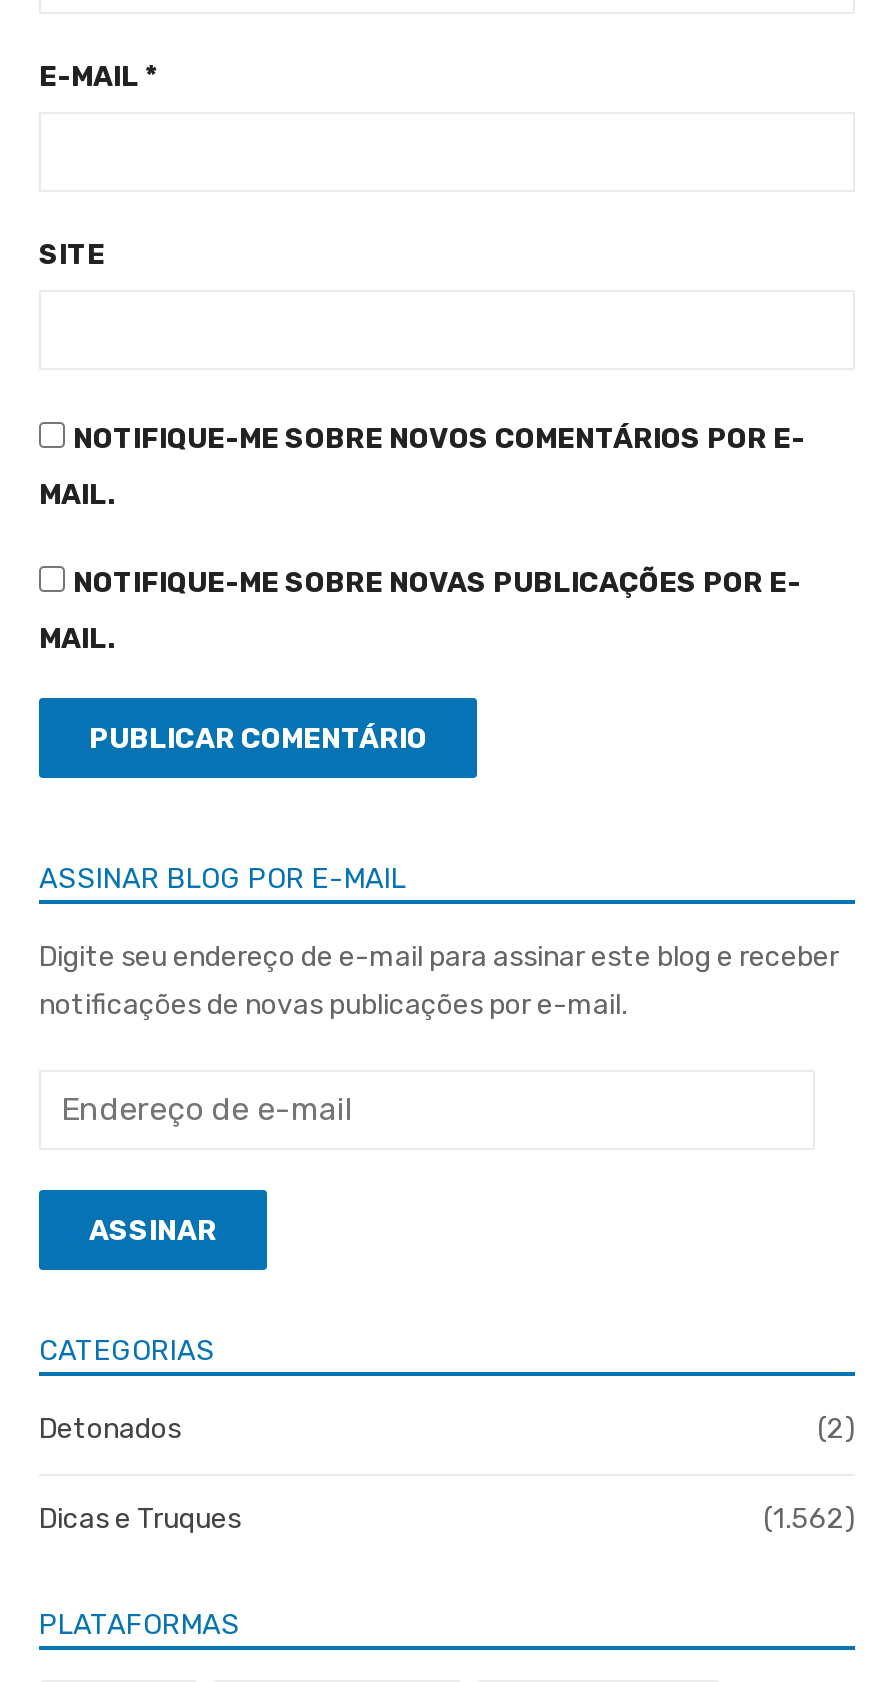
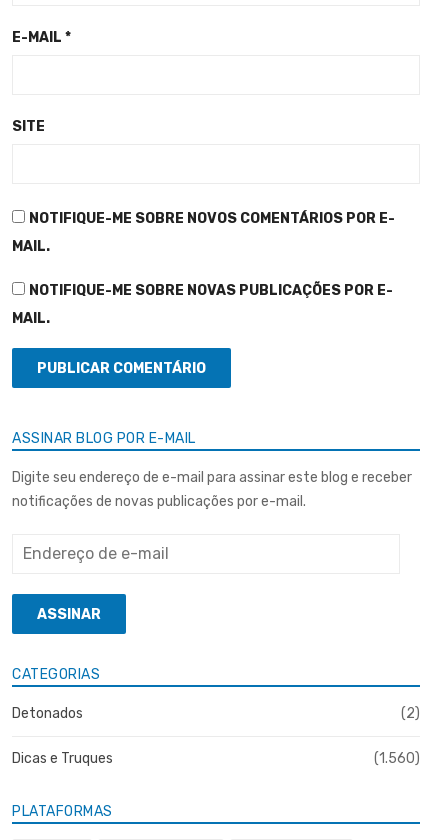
[763,1502,855,1536] (1.562) -> [374,750,420,767] (1.560)

